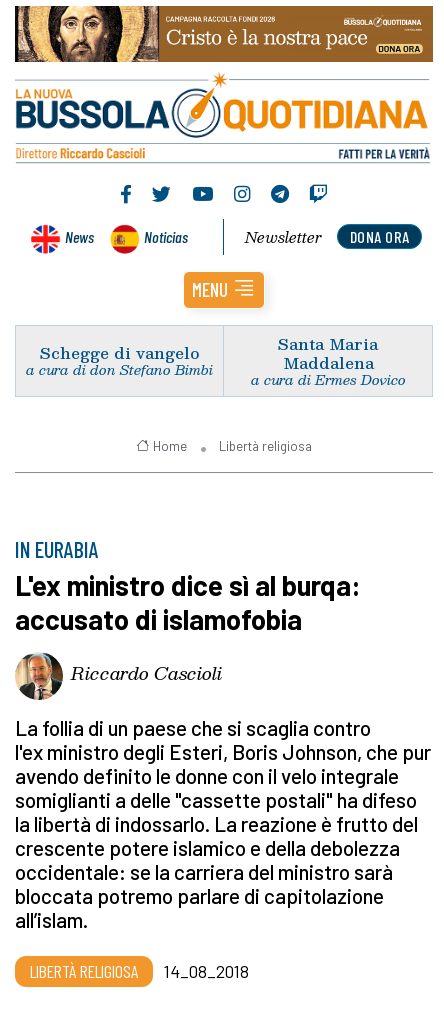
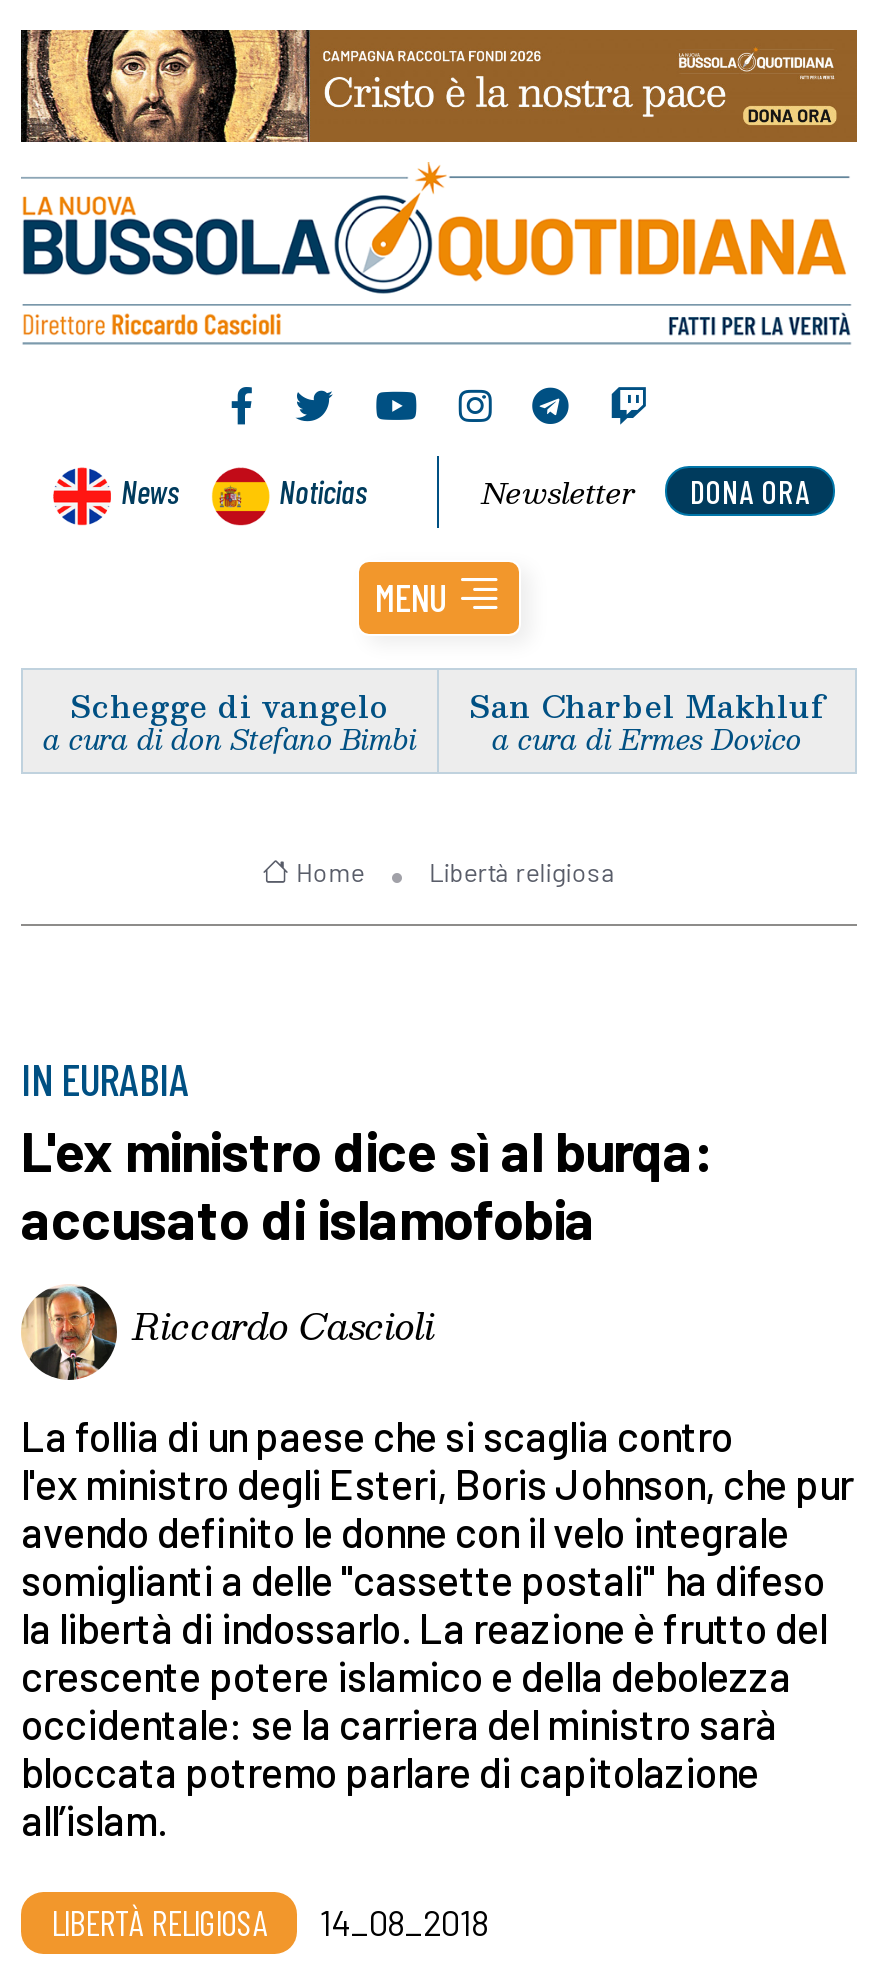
[278,331,378,375] Santa Maria | Maddalena -> [469,679,825,729] San Charbel Makhluf

